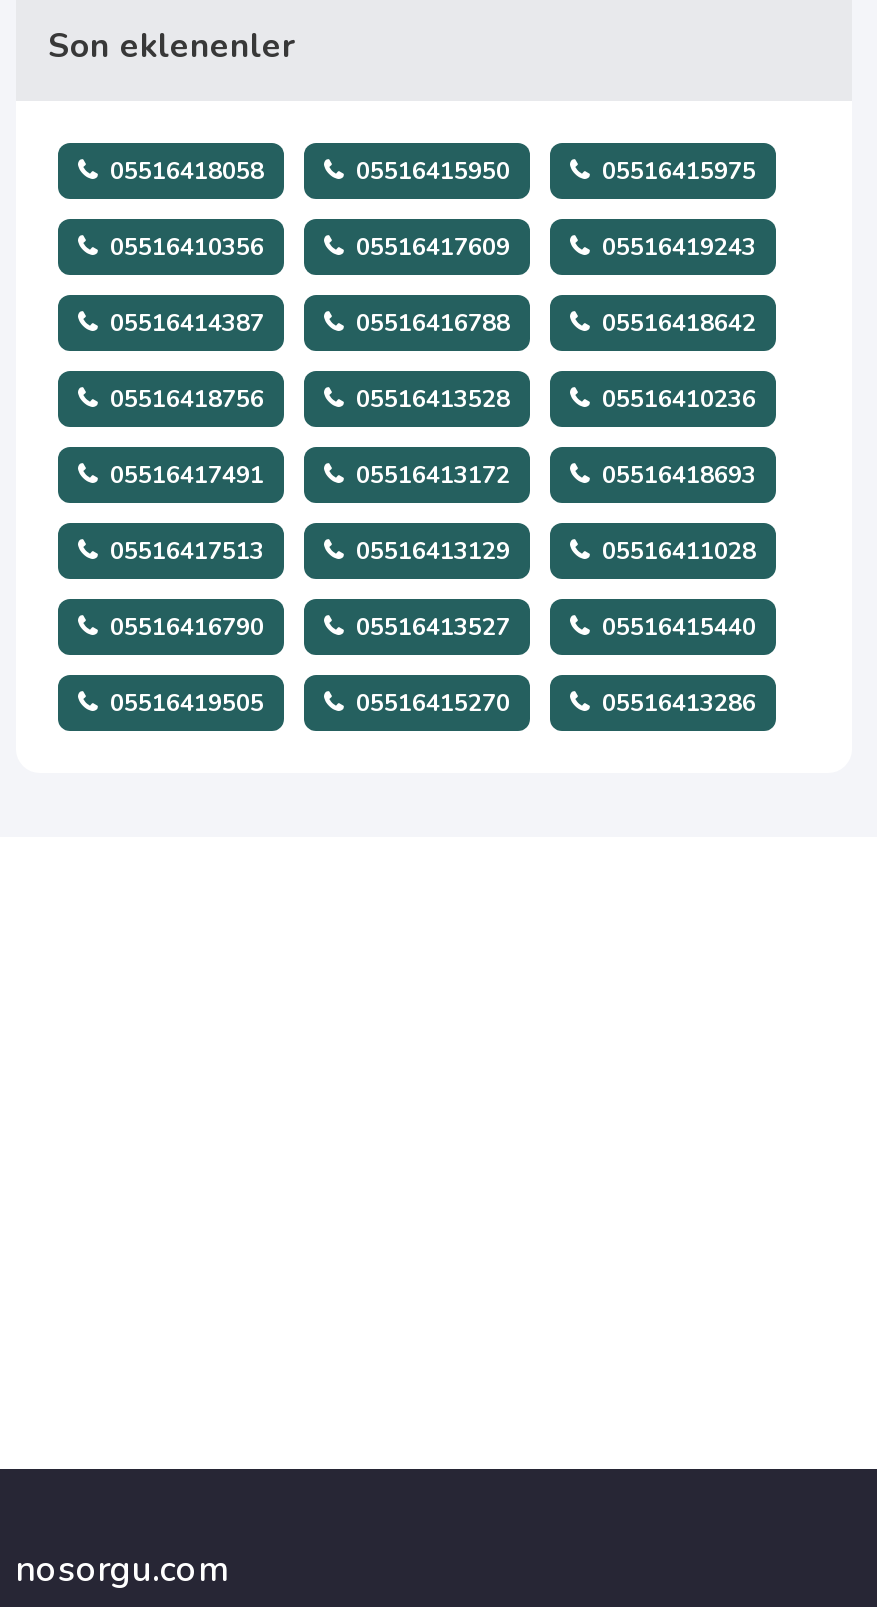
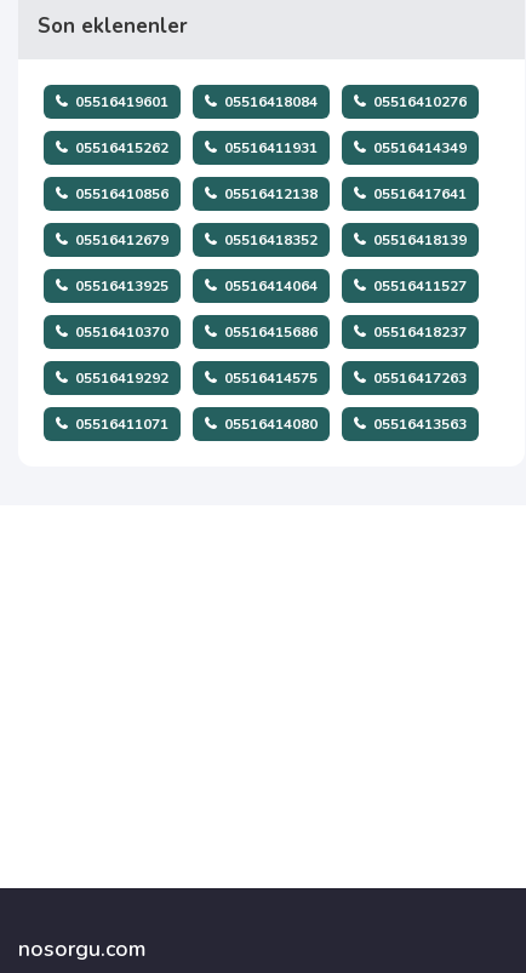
[110,155,264,187] 05516418058 -> [75,92,168,111] 05516419601
[356,155,510,187] 05516415950 -> [224,92,318,111] 05516418084
[602,155,756,187] 05516415975 -> [373,92,467,111] 05516410276
[110,231,264,263] 05516410356 -> [75,138,168,158] 05516415262
[356,231,510,263] 05516417609 -> [224,138,318,158] 05516411931
[602,231,756,263] 05516419243 -> [373,138,467,158] 05516414349
[110,307,264,339] 05516414387 -> [75,184,168,204] 05516410856
[356,307,510,339] 05516416788 -> [224,184,318,204] 05516412138
[602,307,756,339] 05516418642 -> [373,184,467,204] 05516417641
[110,383,264,415] 05516418756 -> [75,230,168,250] 05516412679
[356,383,510,415] 05516413528 -> [224,230,318,250] 05516418352
[602,383,756,415] 05516410236 -> [373,230,467,250] 05516418139
[110,459,264,491] 05516417491 -> [75,276,168,296] 05516413925
[356,459,510,491] 05516413172 -> [224,276,318,296] 05516414064
[602,459,756,491] 05516418693 -> [373,276,467,296] 05516411527
[110,535,264,567] 05516417513 -> [75,322,168,342] 05516410370
[356,535,510,567] 05516413129 -> [224,322,318,342] 05516415686
[602,535,756,567] 05516411028 -> [373,322,467,342] 05516418237
[110,611,264,643] 05516416790 -> [75,368,168,388] 05516419292
[356,611,510,643] 05516413527 -> [224,368,318,388] 05516414575
[602,611,756,643] 05516415440 -> [373,368,467,388] 05516417263
[110,687,264,719] 05516419505 -> [75,414,168,434] 05516411071
[356,687,510,719] 05516415270 -> [224,414,318,434] 05516414080
[602,687,756,719] 05516413286 -> [373,414,467,434] 05516413563

